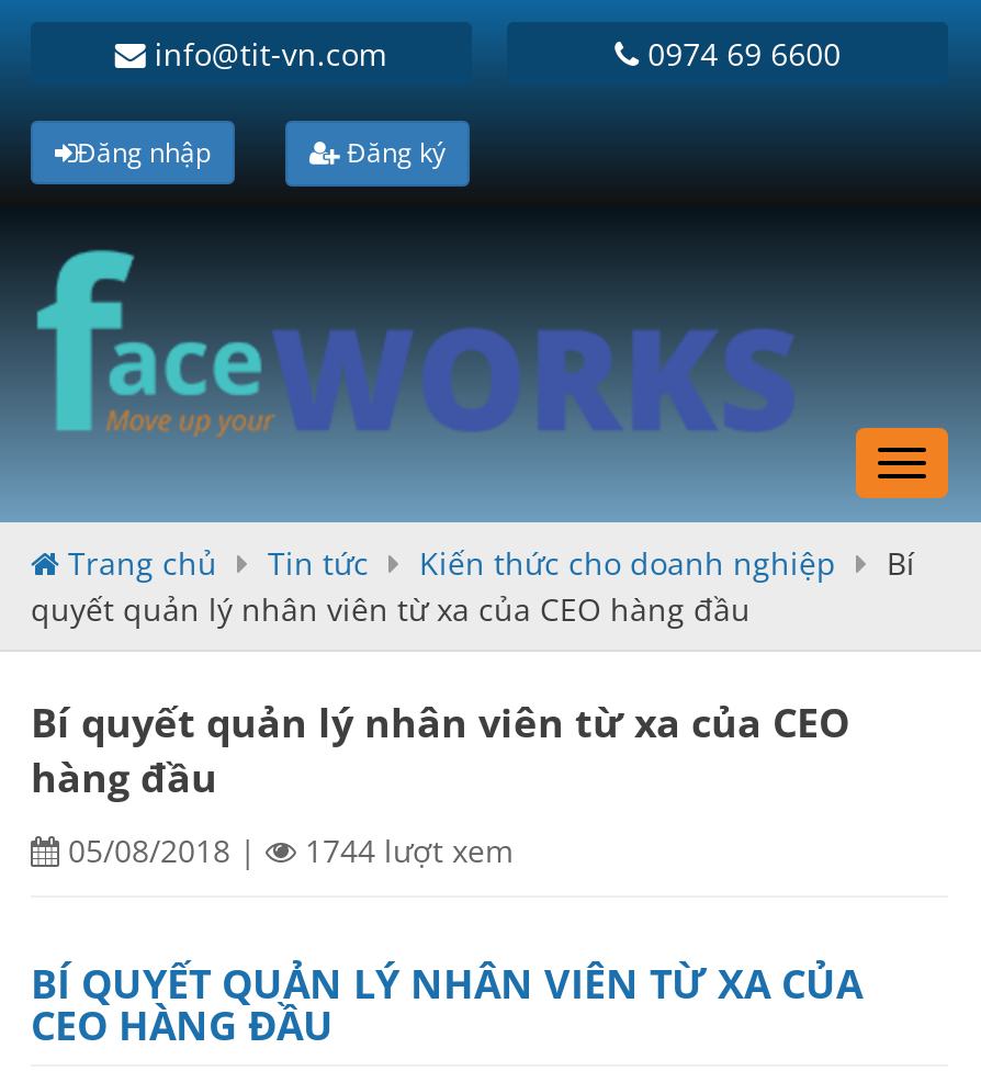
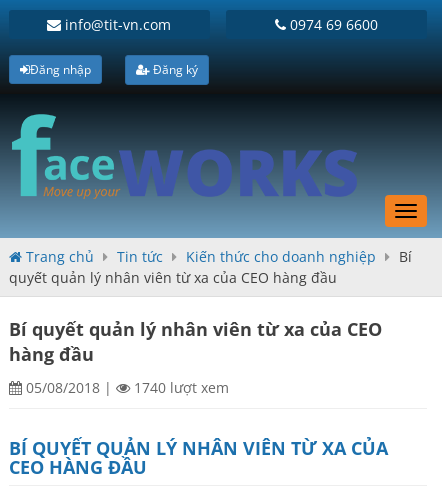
[296,830,514,871] 1744 lượt xem -> [130,378,229,397] 1740 lượt xem

